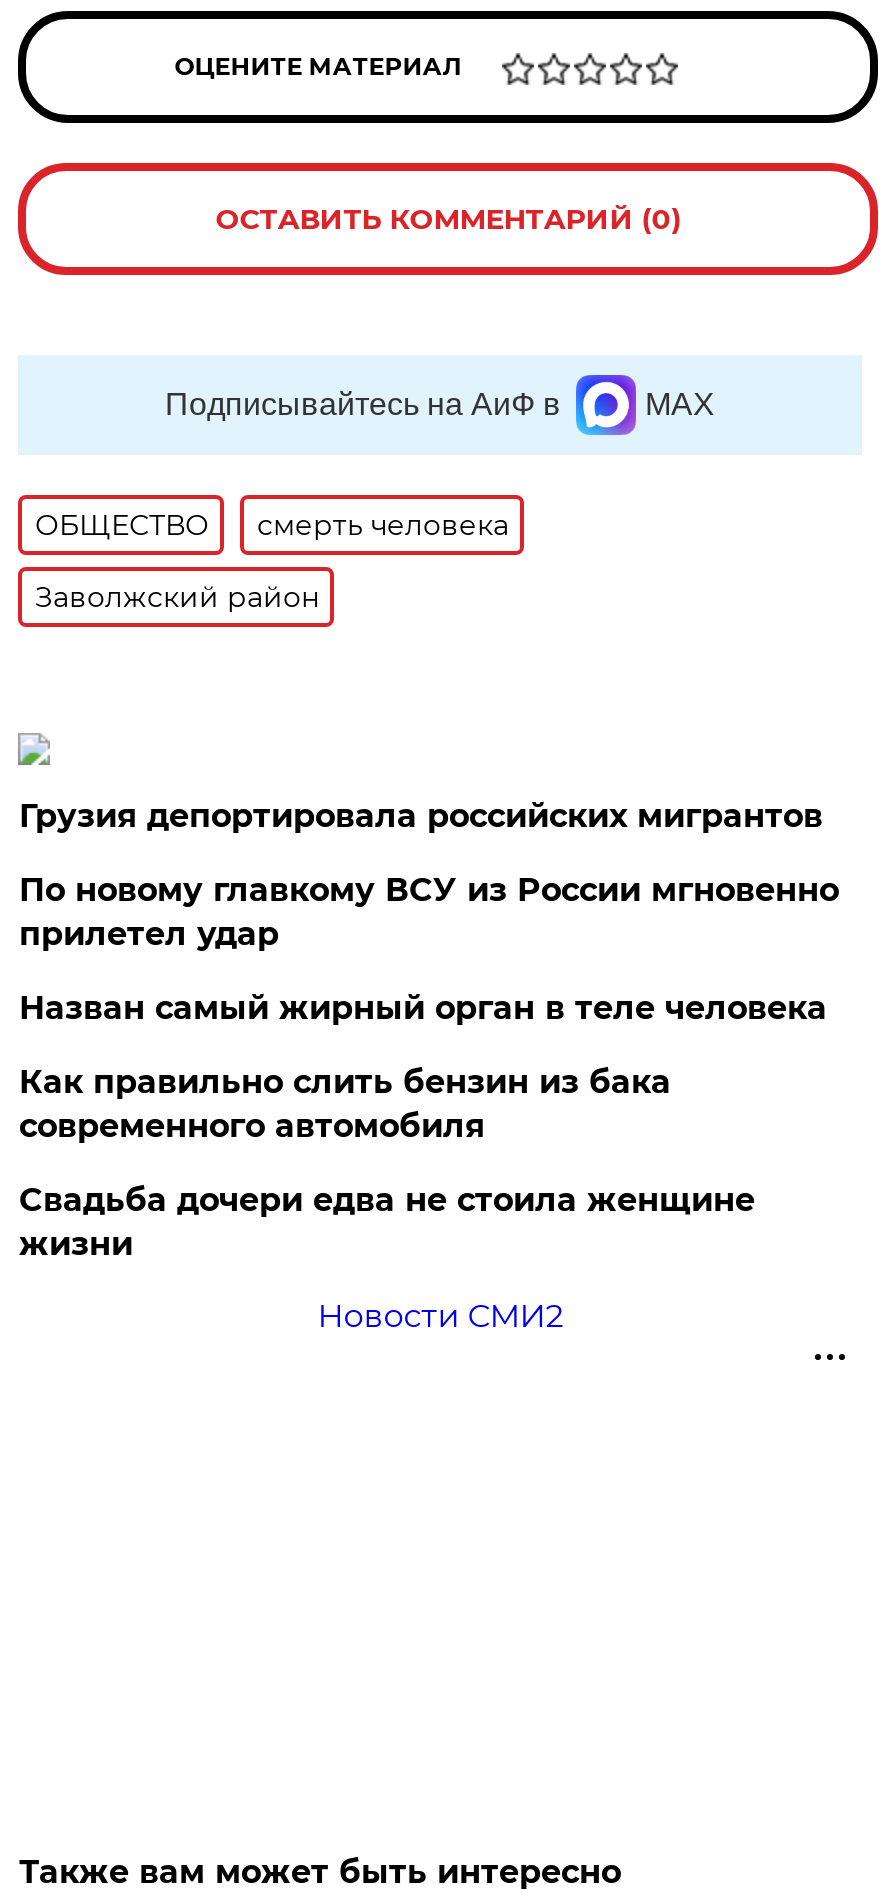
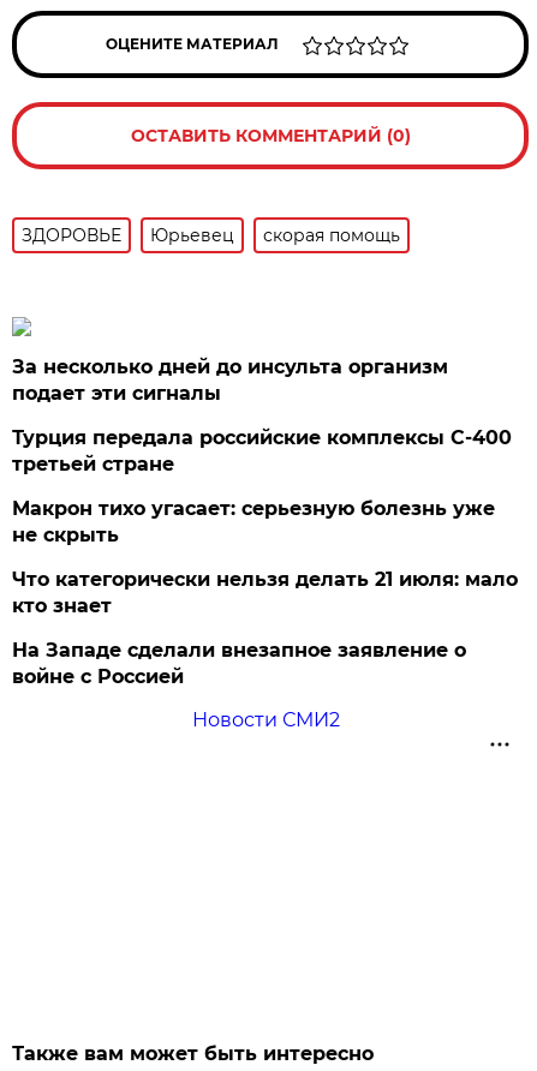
[35,387,715,615] Подписывайтесь на АиФ в | MAX | ОБЩЕСТВО | смерть человека | Заволжский район -> [22,225,401,246] ЗДОРОВЬЕ | Юрьевец | скорая помощь
[19,797,839,1263] Грузия депортировала российских мигрантов | По новому главкому ВСУ из России мгновенно | прилетел удар | Назван самый жирный орган в теле человека | Как правильно слить бензин из бака | современного автомобиля | Свадьба дочери едва не стоила женщине | жизни -> [12,355,518,688] За несколько дней до инсульта организм | подает эти сигналы | Турция передала российские комплексы С-400 | третьей стране | Макрон тихо угасает: серьезную болезнь уже | не скрыть | Что категорически нельзя делать 21 июля: мало | кто знает | На Западе сделали внезапное заявление о | войне с Россией

